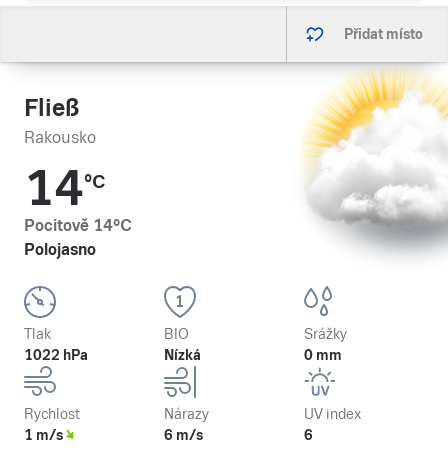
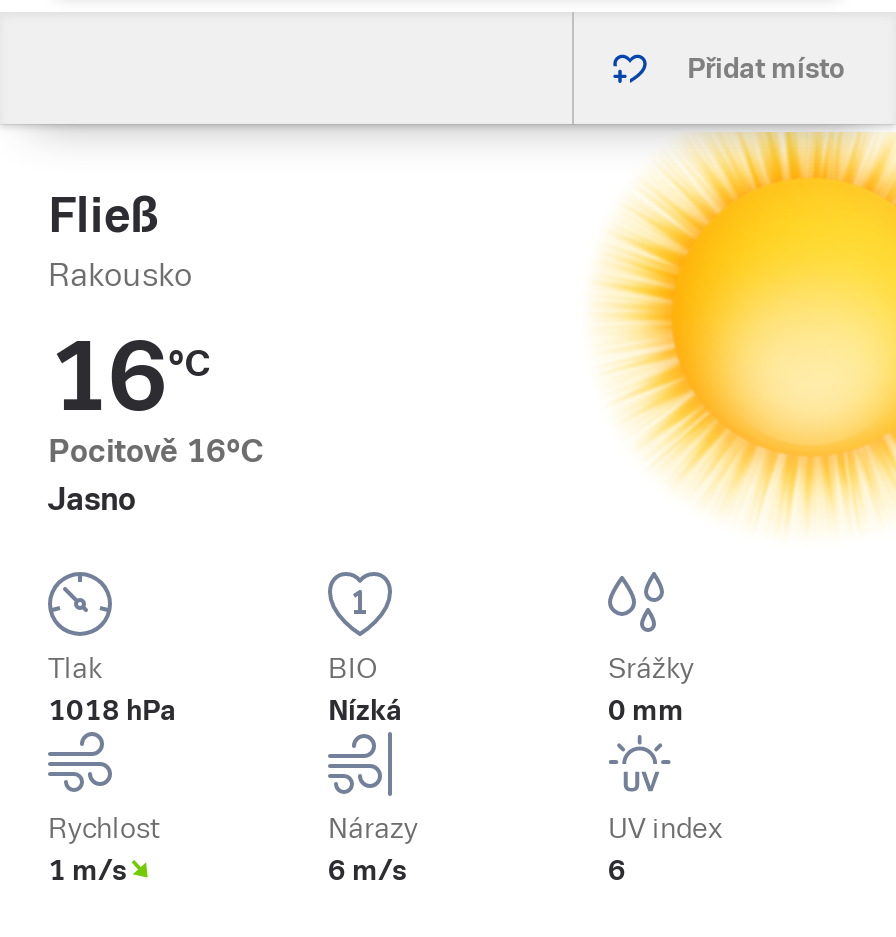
[297,66,445,264] [image] -> [594,132,890,526] [image]
[24,161,132,259] 14°C | Pocitově 14°C | Polojasno -> [48,322,264,518] 16°C | Pocitově 16°C | Jasno
[24,347,88,363] 1022 hPa -> [48,694,176,726] 1018 hPa

